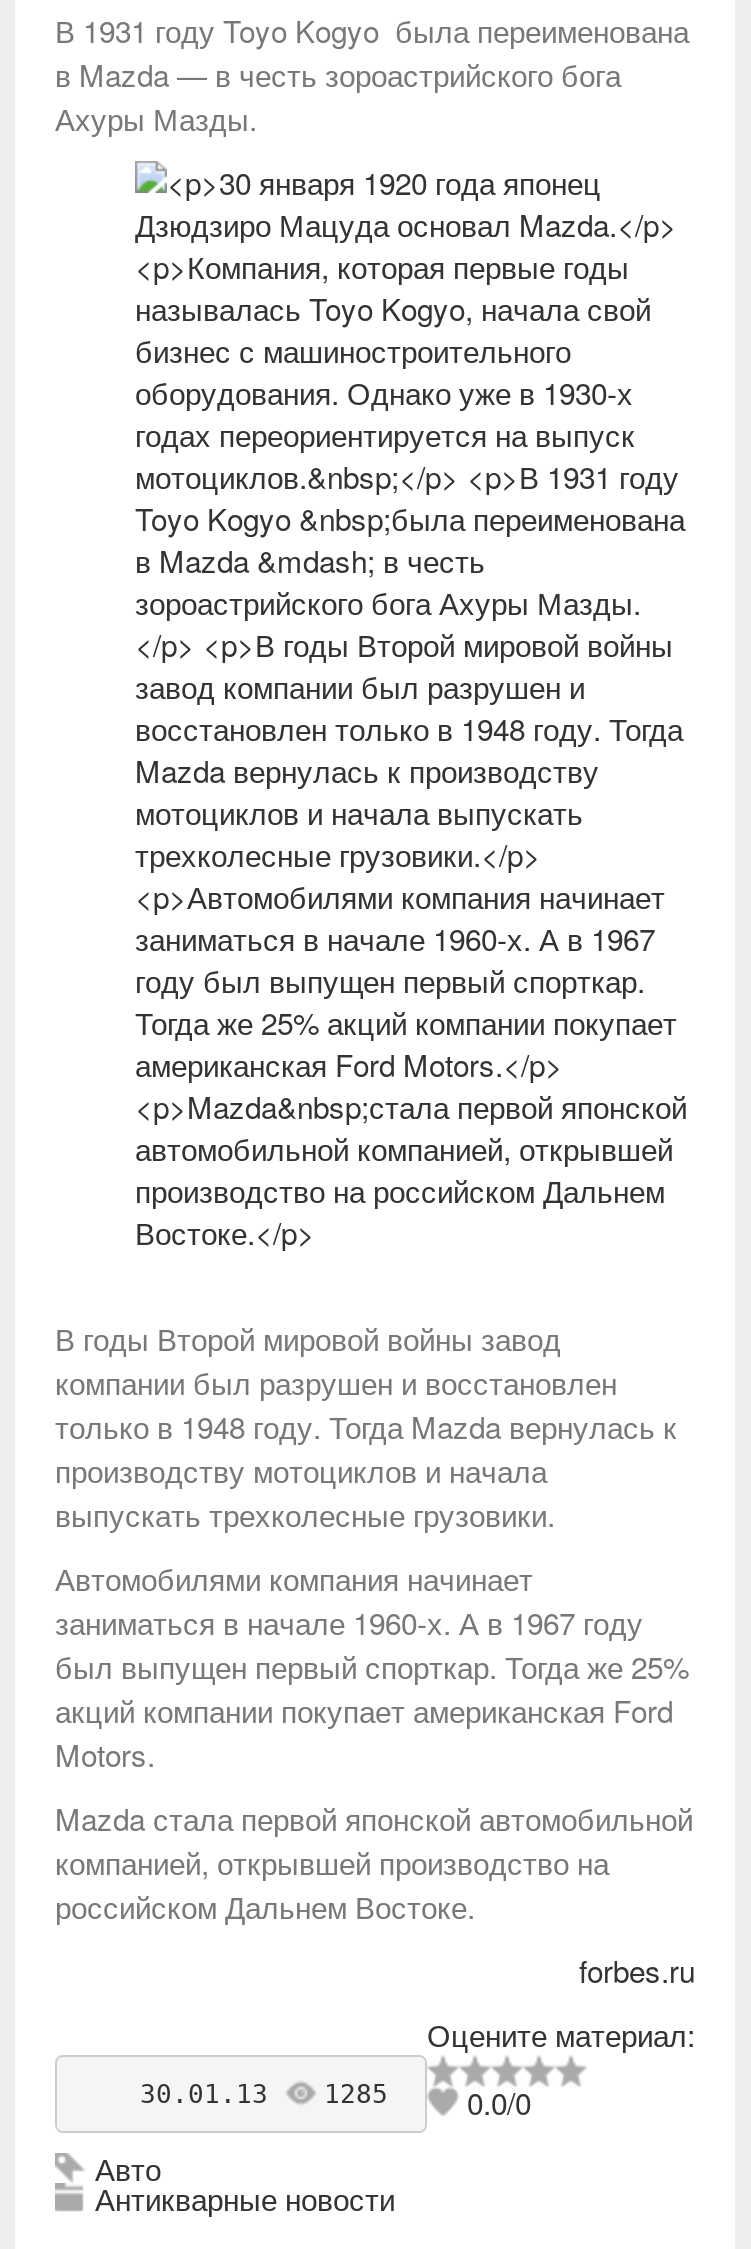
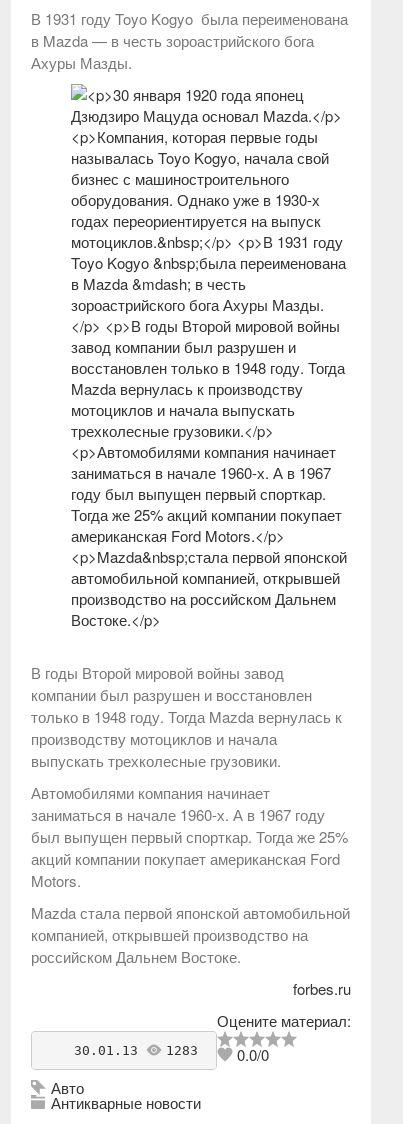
[76,2078,388,2108] 30.01.13 1285 -> [41,1042,197,1057] 30.01.13 1283

